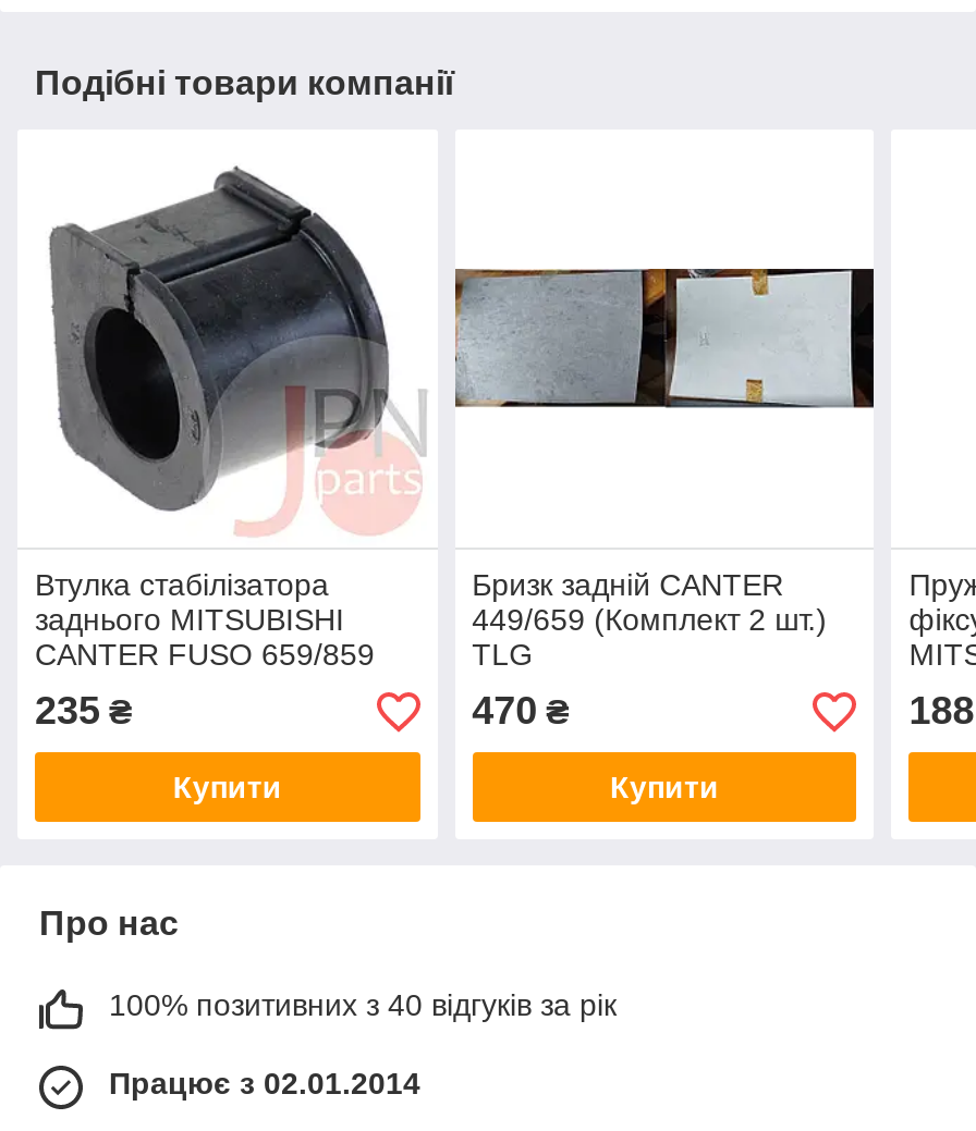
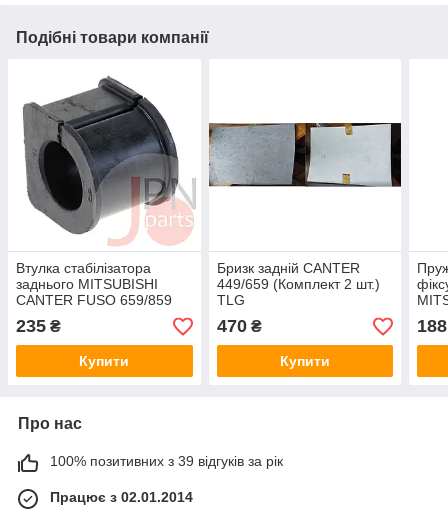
[109,988,617,1023] 100% позитивних з 40 відгуків за рік -> [50,453,283,469] 100% позитивних з 39 відгуків за рік

